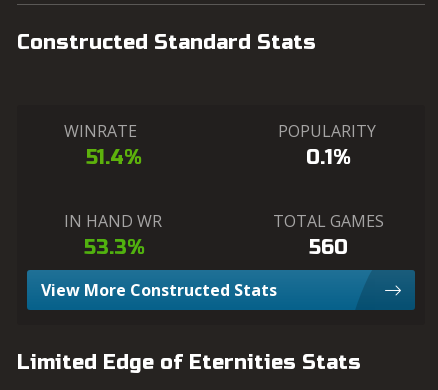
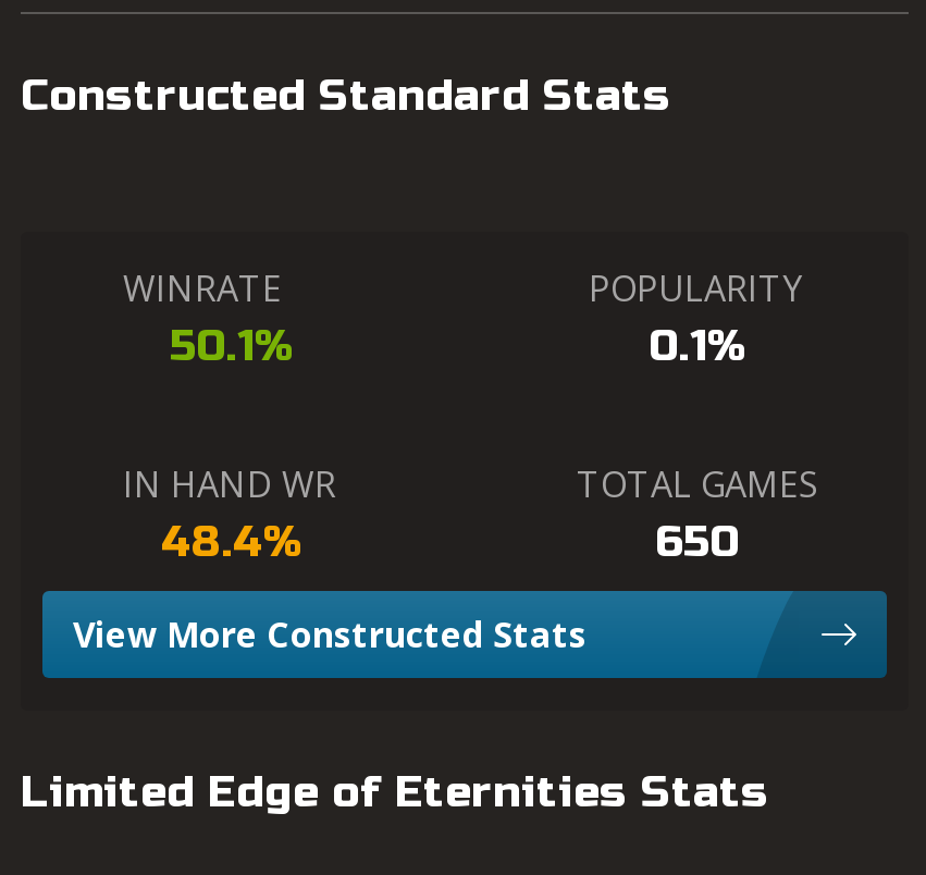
[86,145,142,170] 51.4% -> [170,319,294,373] 50.1%
[83,235,144,260] 53.3% -> [161,515,303,569] 48.4%
[308,235,347,260] 560 -> [655,515,740,569] 650

